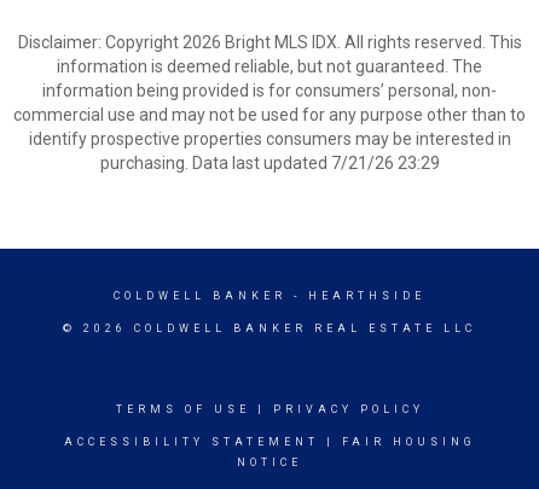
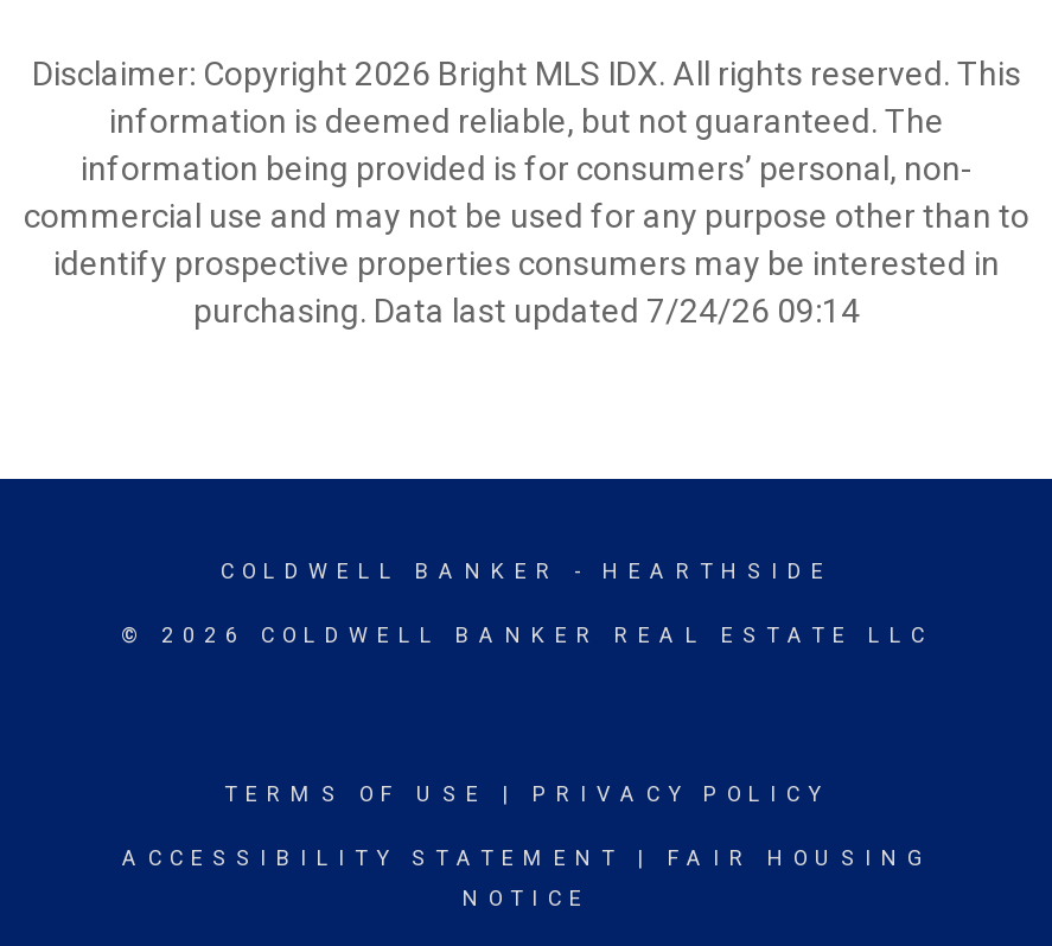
[100,153,439,173] purchasing. Data last updated 7/21/26 23:29 -> [193,292,860,330] purchasing. Data last updated 7/24/26 09:14

